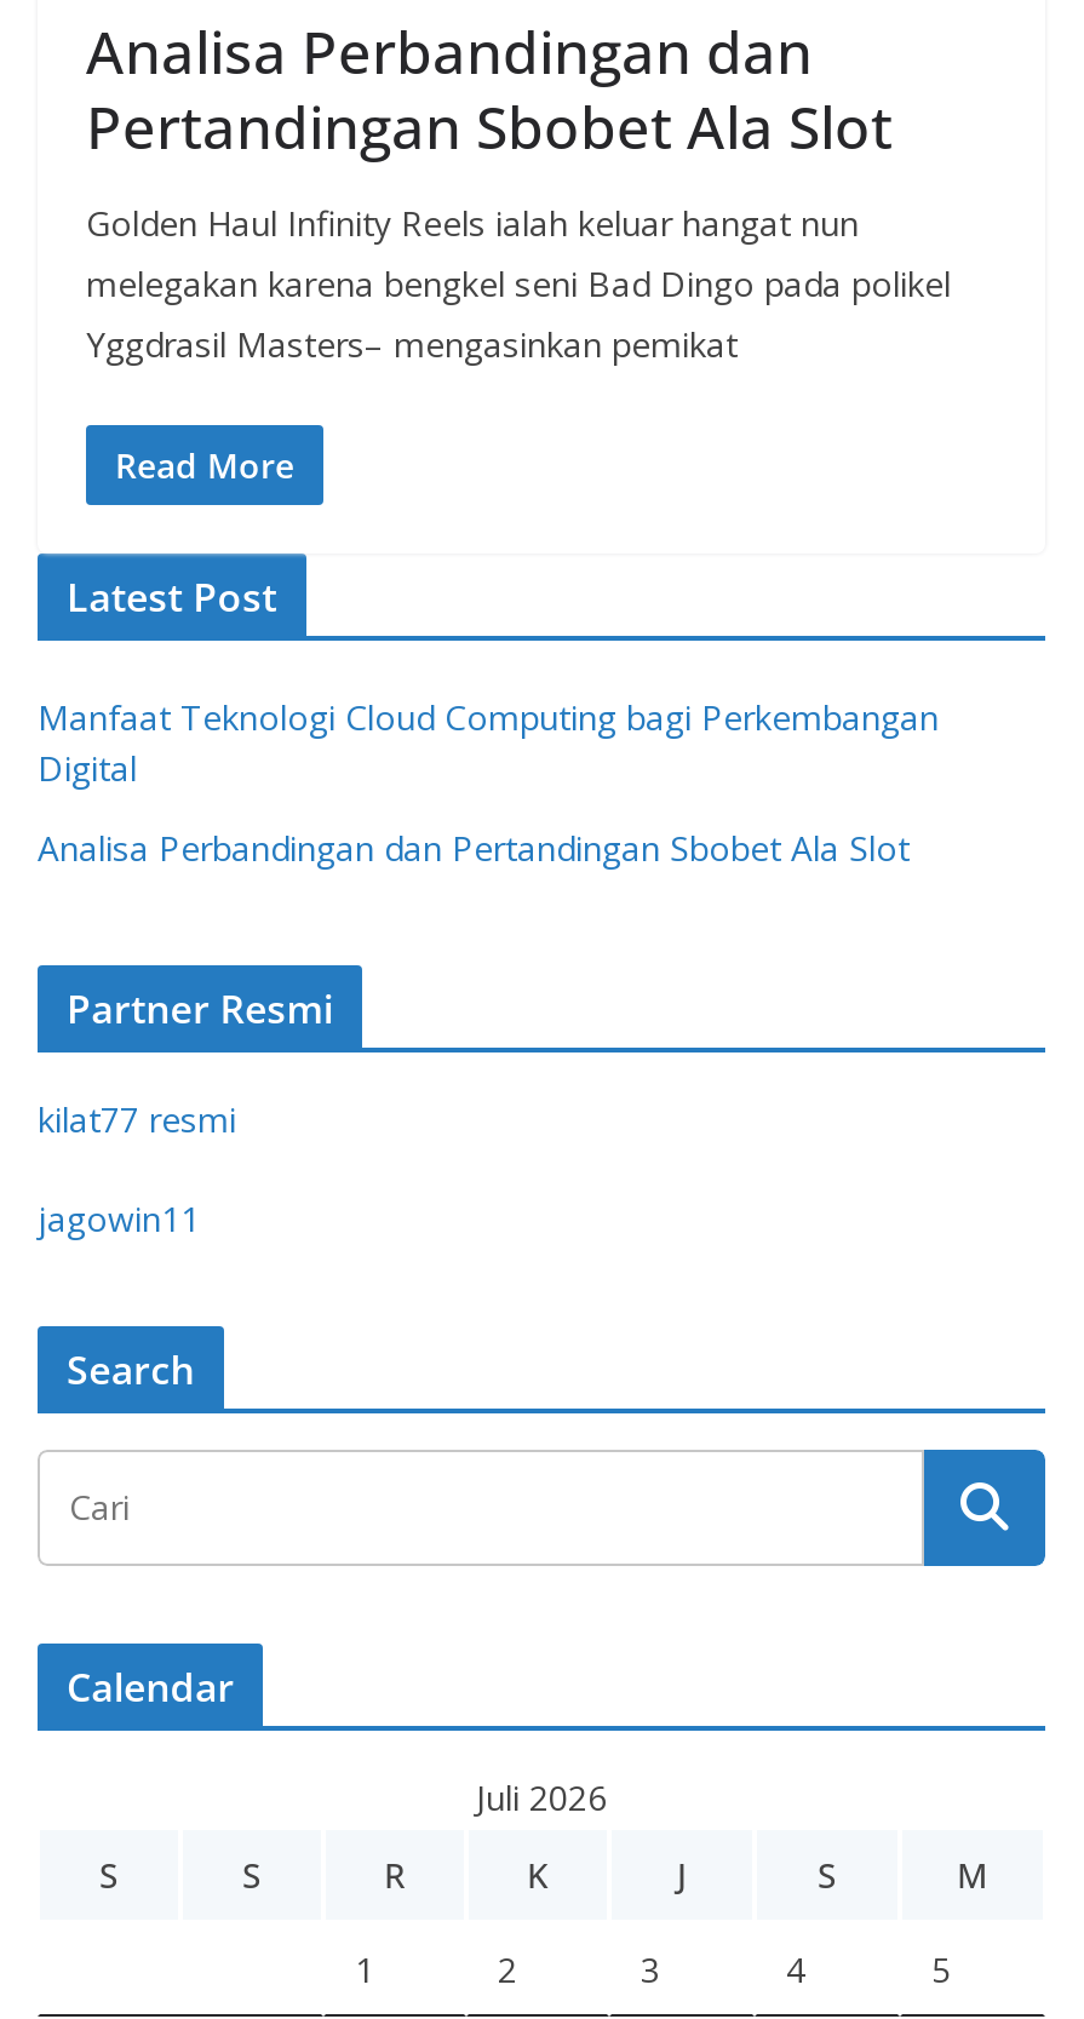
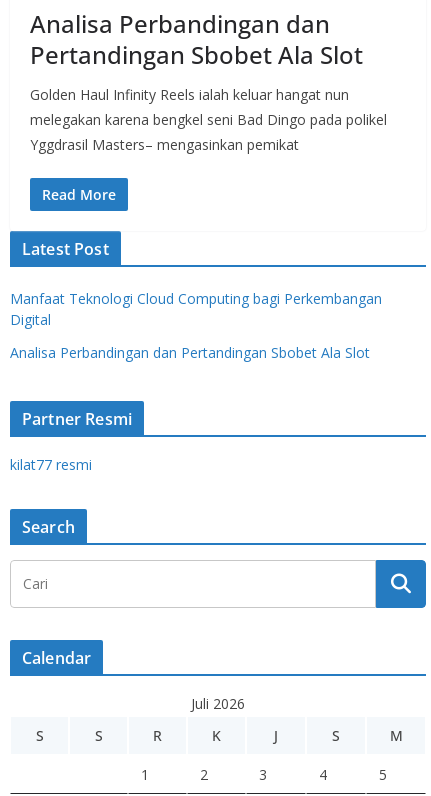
[38,1195,200,1241] jagowin11 -> none

